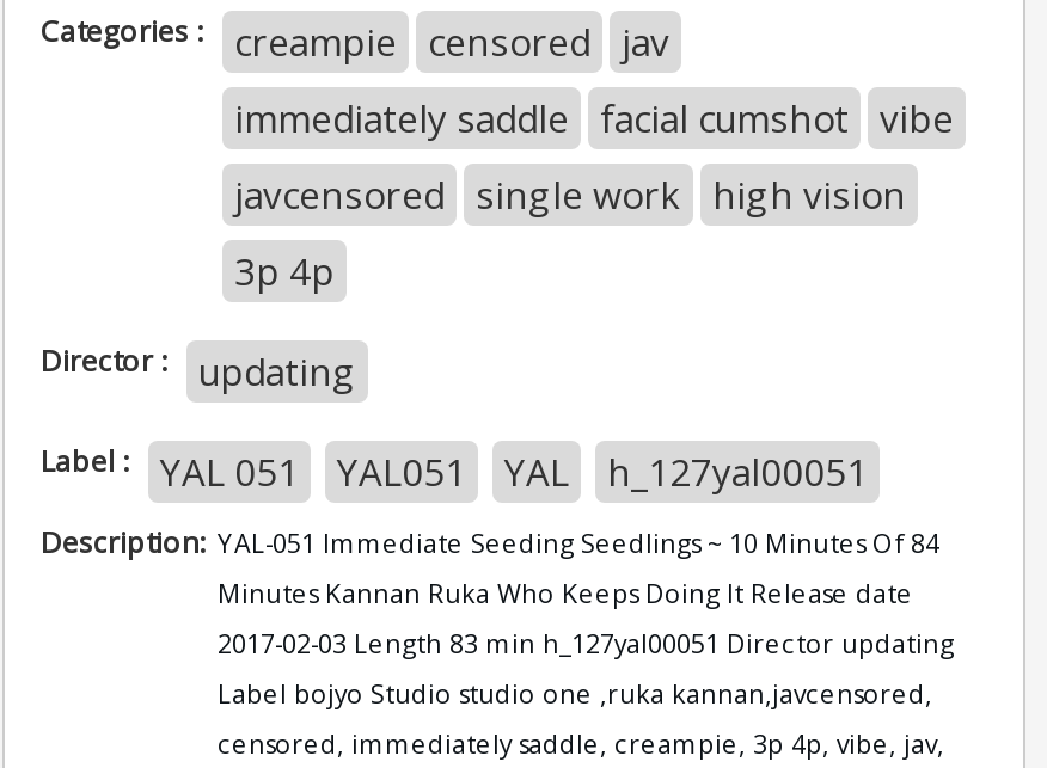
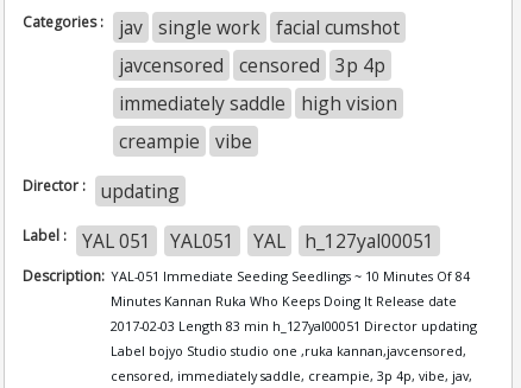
[234,16,669,68] creampie censored jav -> [119,14,400,40] jav single work facial cumshot
[234,92,954,145] immediately saddle facial cumshot vibe -> [119,52,385,78] javcensored censored 3p 4p
[234,168,906,221] javcensored single work high vision -> [119,90,397,116] immediately saddle high vision
[234,245,335,297] 3p 4p -> [119,128,252,154] creampie vibe

